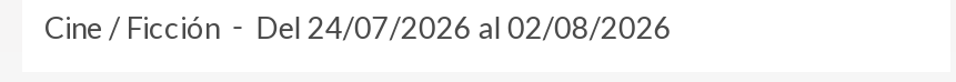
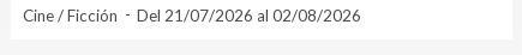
[44,11,672,46] Cine / Ficción Del 24/07/2026 al 02/08/2026 -> [23,6,362,26] Cine / Ficción Del 21/07/2026 al 02/08/2026

